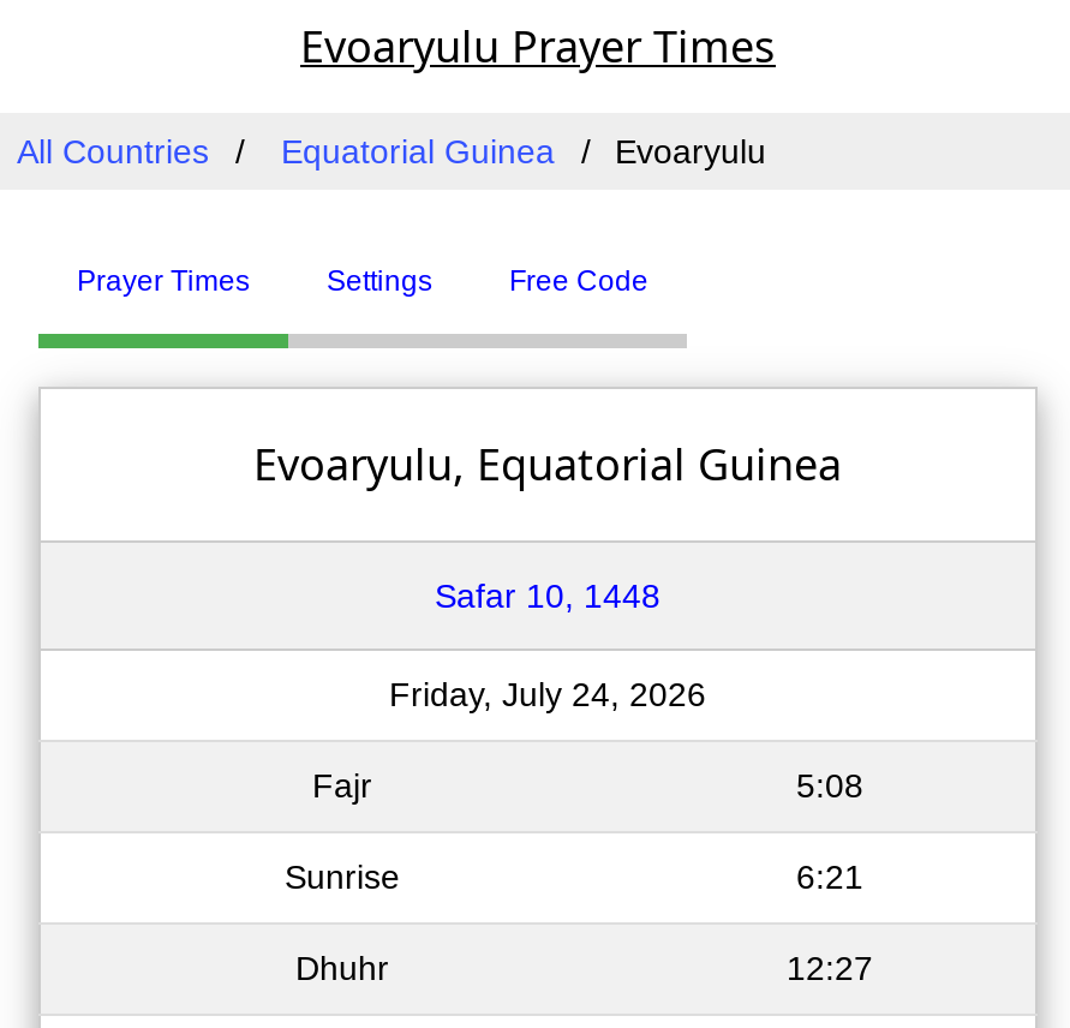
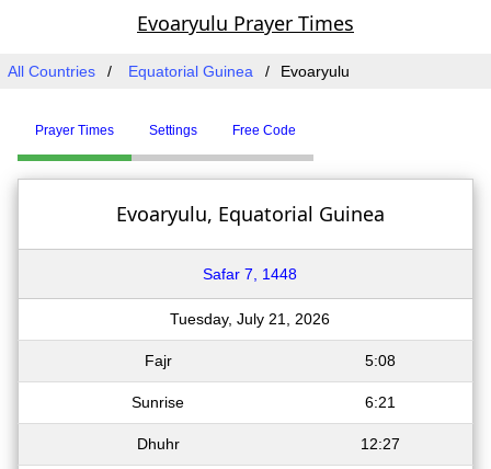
[435,576,660,615] Safar 10, 1448 -> [203,265,297,283] Safar 7, 1448
[389,675,706,713] Friday, July 24, 2026 -> [170,310,330,328] Tuesday, July 21, 2026

